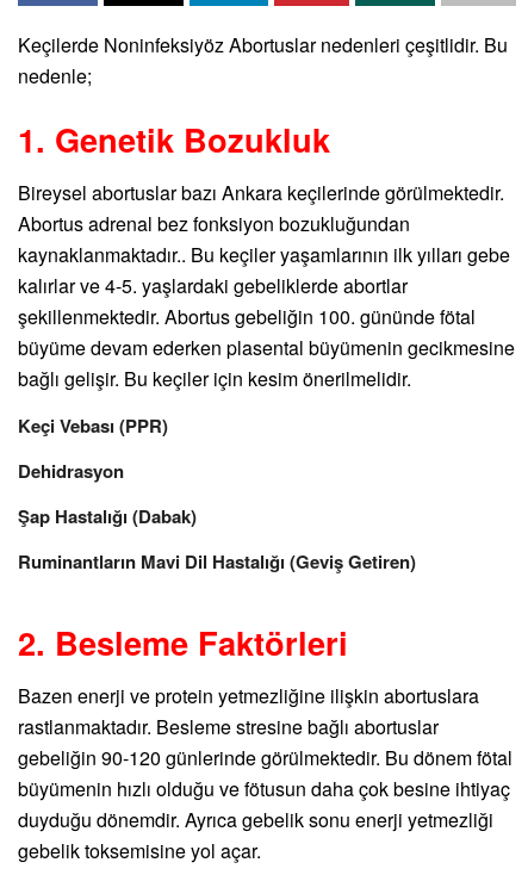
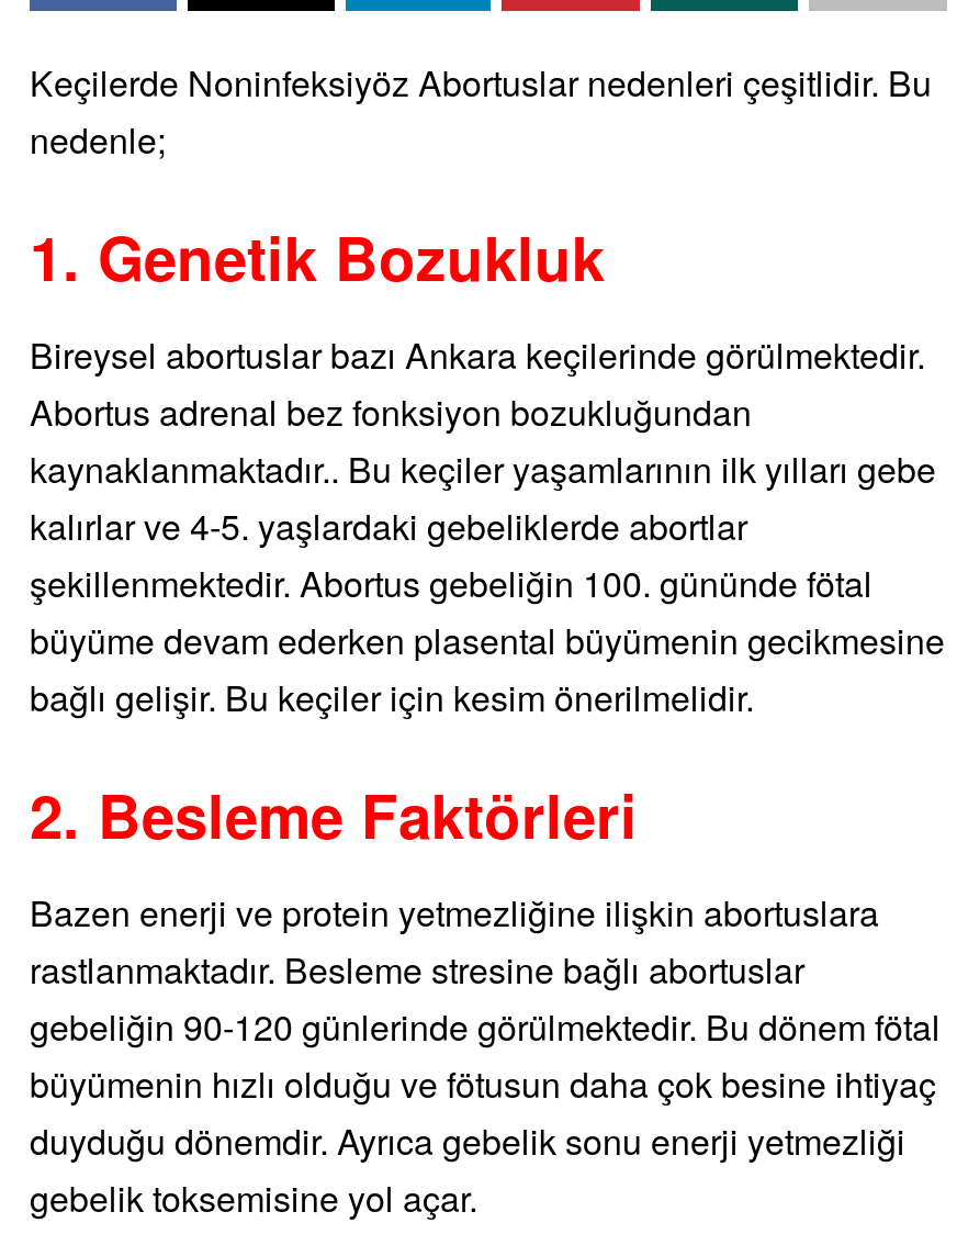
[18,412,416,574] Keçi Vebası (PPR) | Dehidrasyon | Şap Hastalığı (Dabak) | Ruminantların Mavi Dil Hastalığı (Geviş Getiren) -> none

